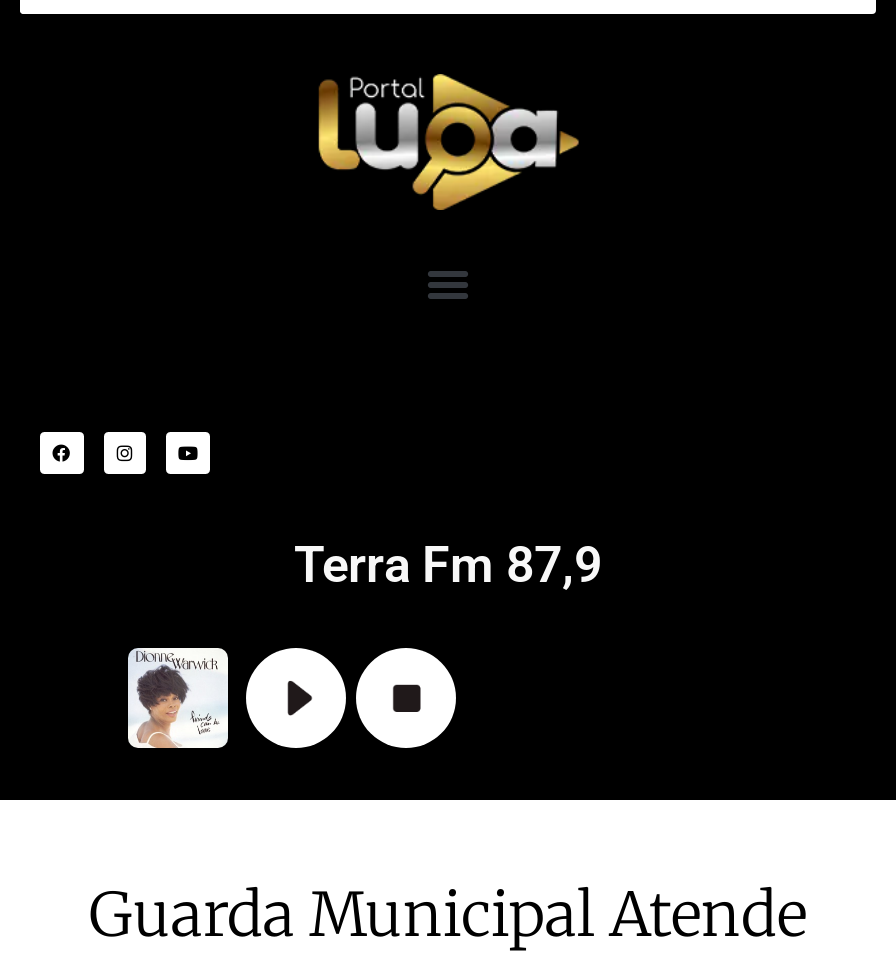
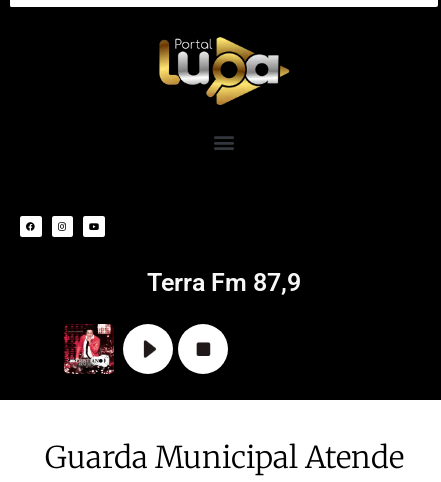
[126,646,230,750] [image] -> [63,323,115,375] [image]

